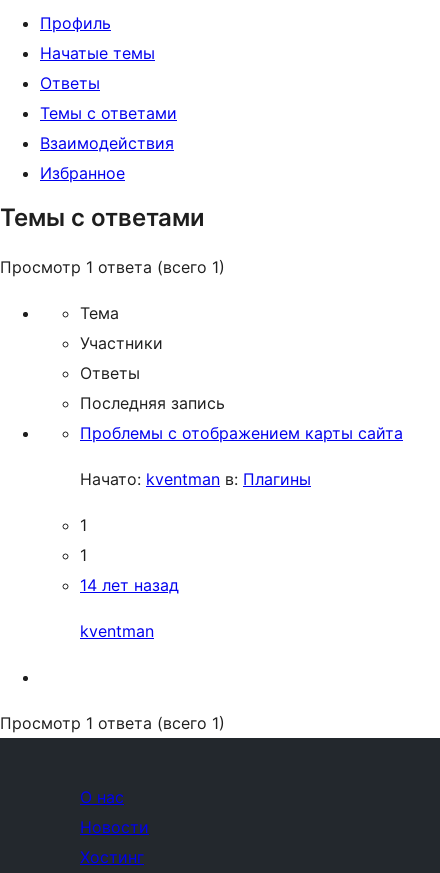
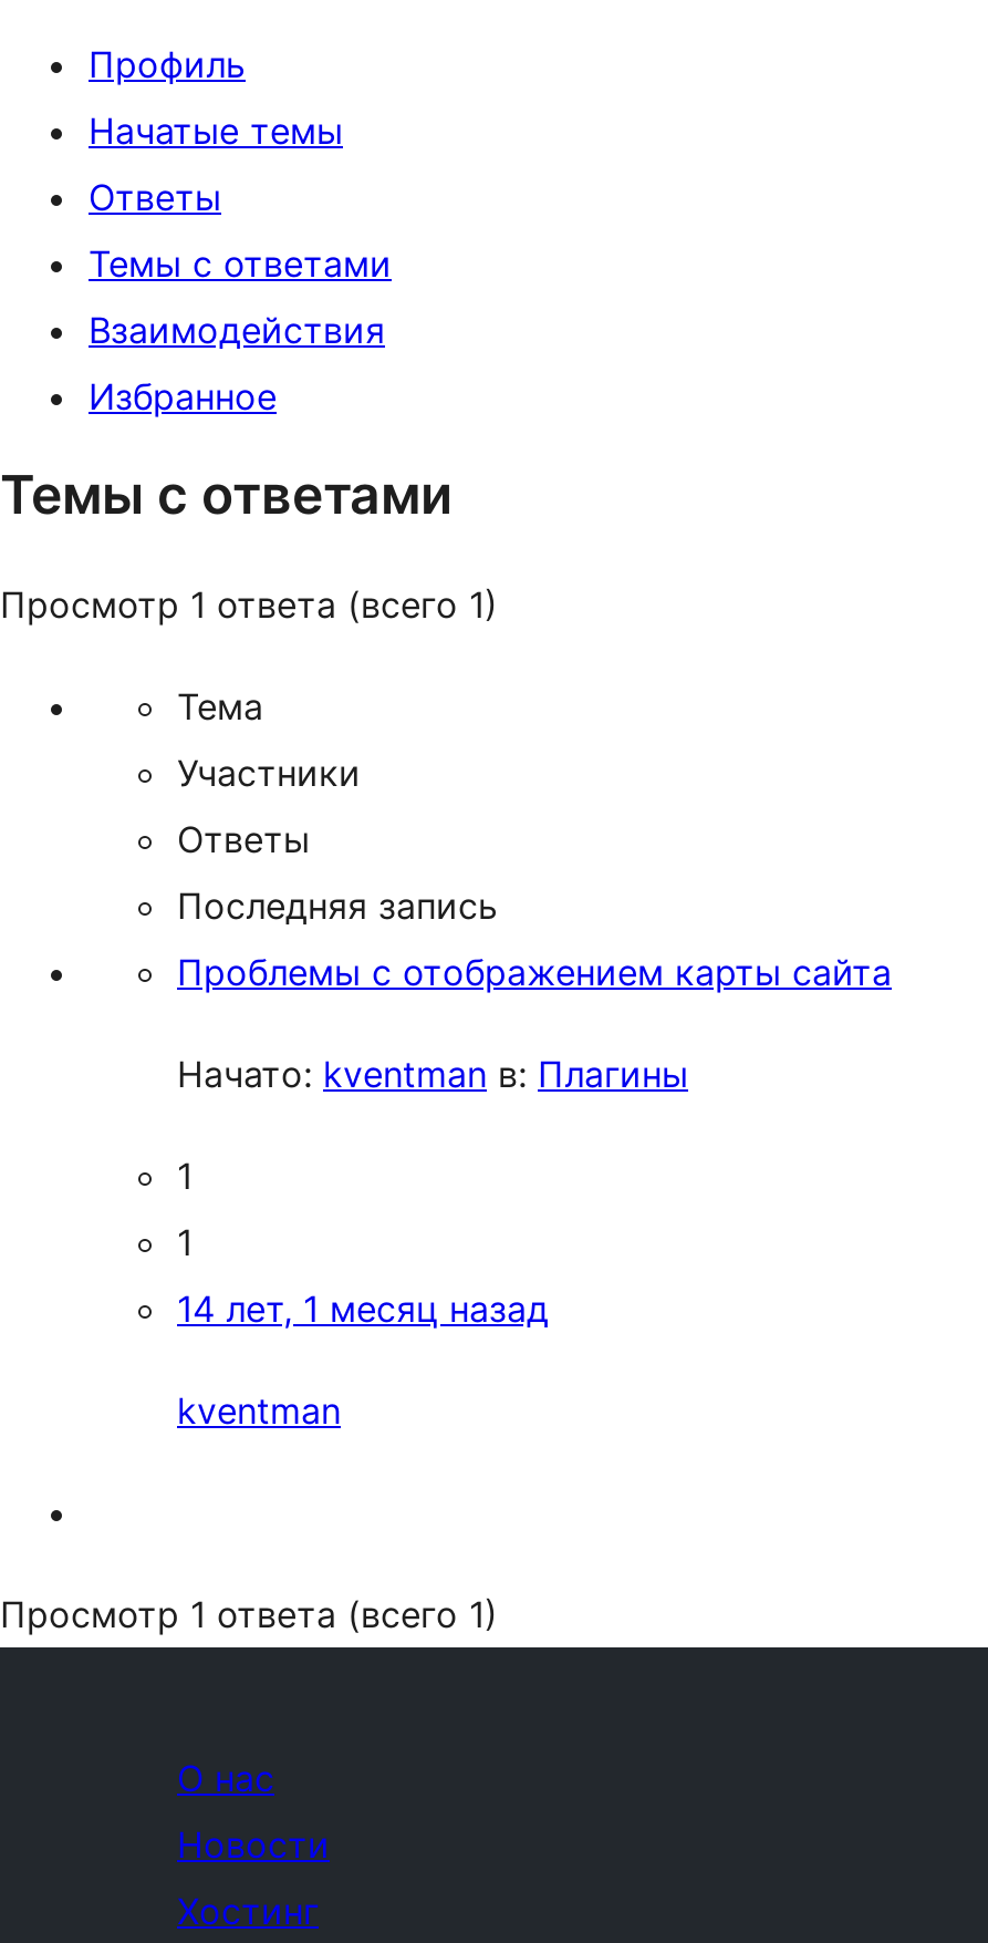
[80,575,179,595] 14 лет назад -> [177,1286,549,1331] 14 лет, 1 месяц назад

